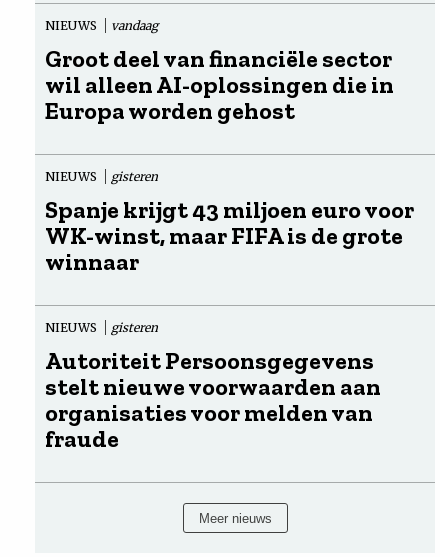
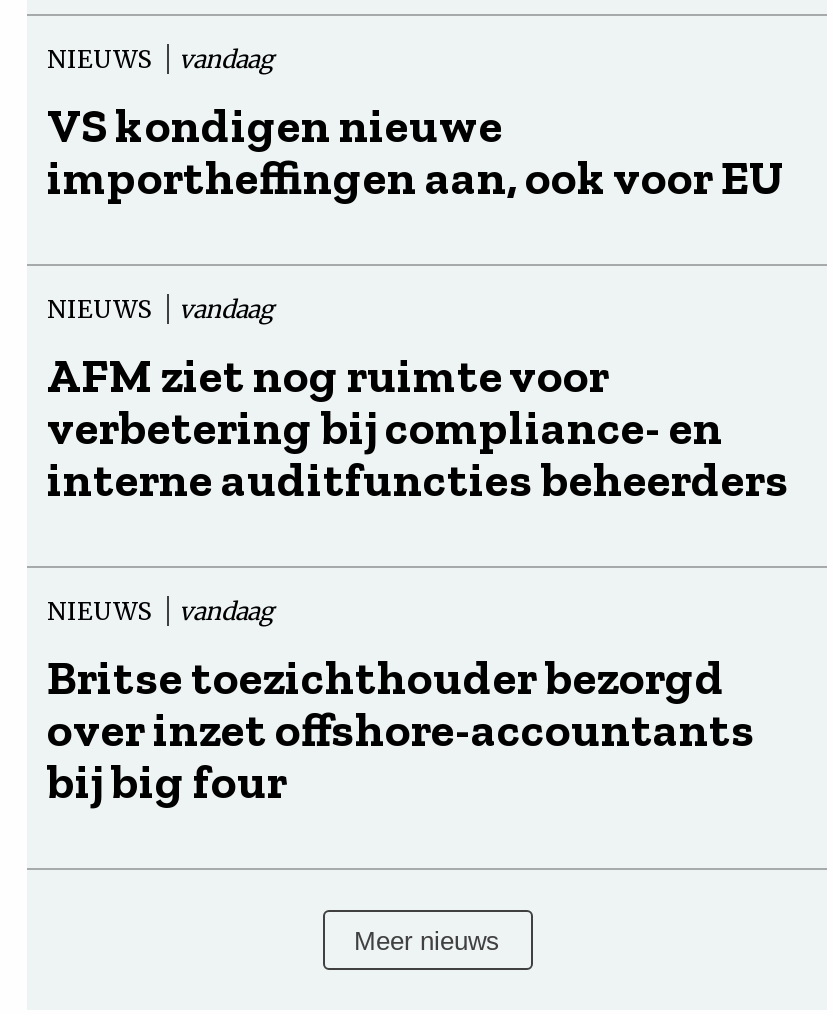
[45,44,394,125] Groot deel van financiële sector | wil alleen AI-oplossingen die in | Europa worden gehost -> [47,95,785,205] VS kondigen nieuwe | importheffingen aan, ook voor EU
[45,169,414,276] gisteren | Spanje krijgt 43 miljoen euro voor | WK-winst, maar FIFA is de grote | winnaar -> [47,293,789,507] vandaag | AFM ziet nog ruimte voor | verbetering bij compliance- en | interne auditfuncties beheerders
[45,320,381,453] gisteren | Autoriteit Persoonsgegevens | stelt nieuwe voorwaarden aan | organisaties voor melden van | fraude -> [47,595,755,809] vandaag | Britse toezichthouder bezorgd | over inzet offshore-accountants | bij big four

